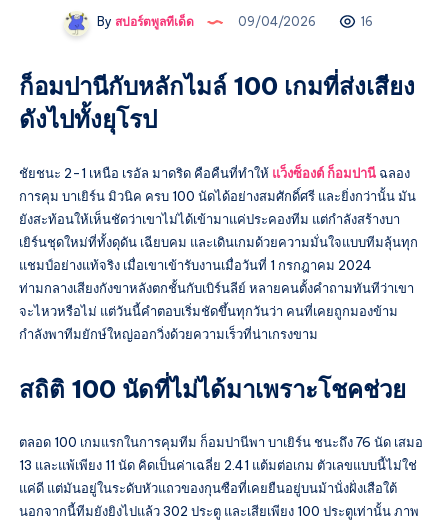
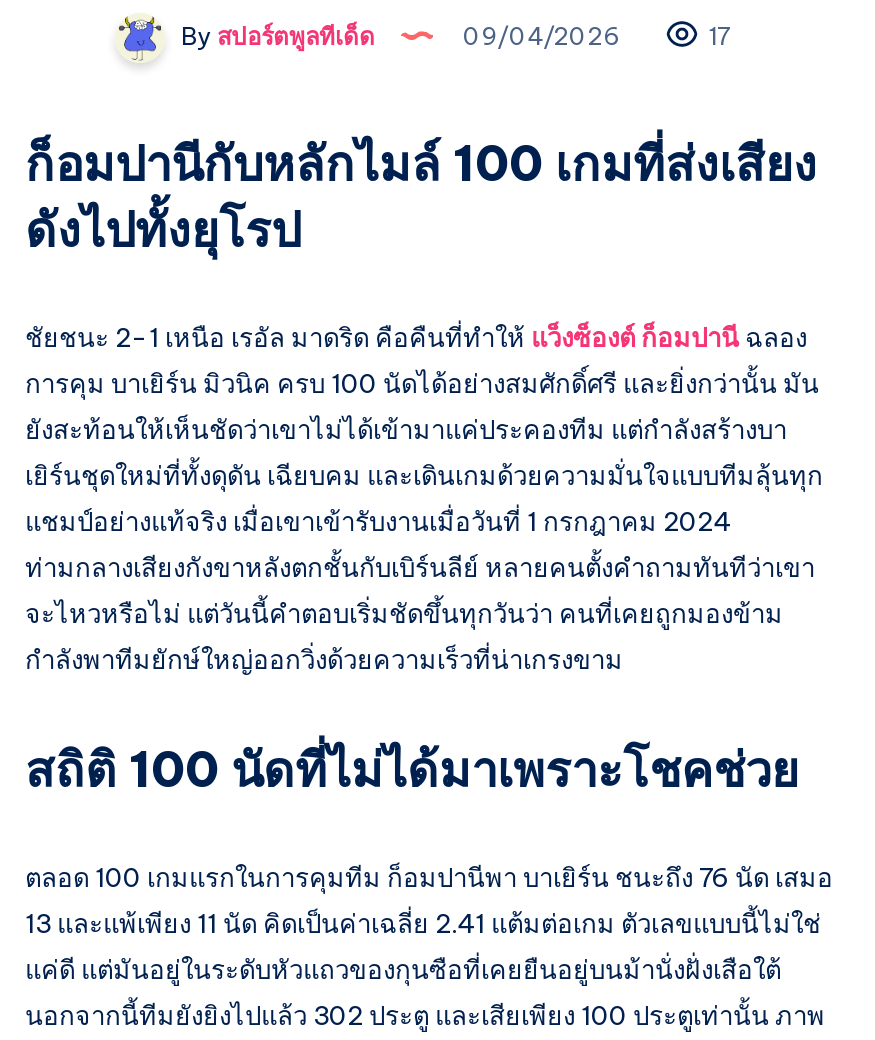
[357,14,372,29] 16 -> [703,21,731,51] 17

